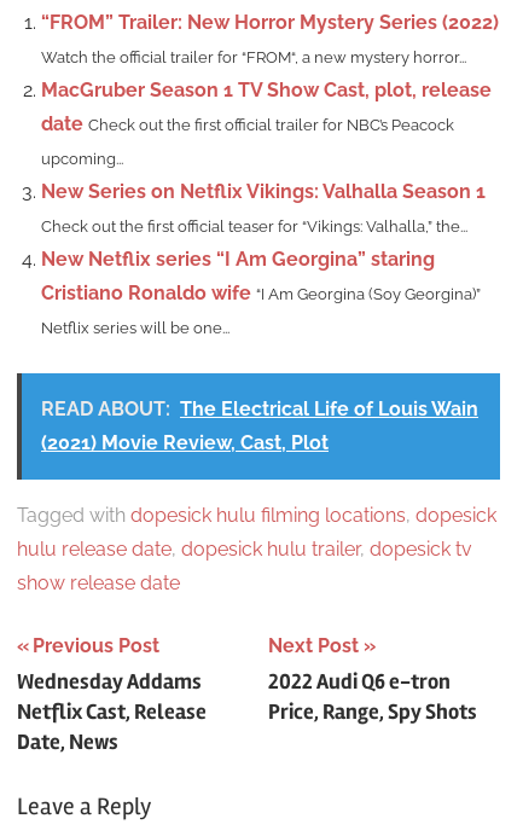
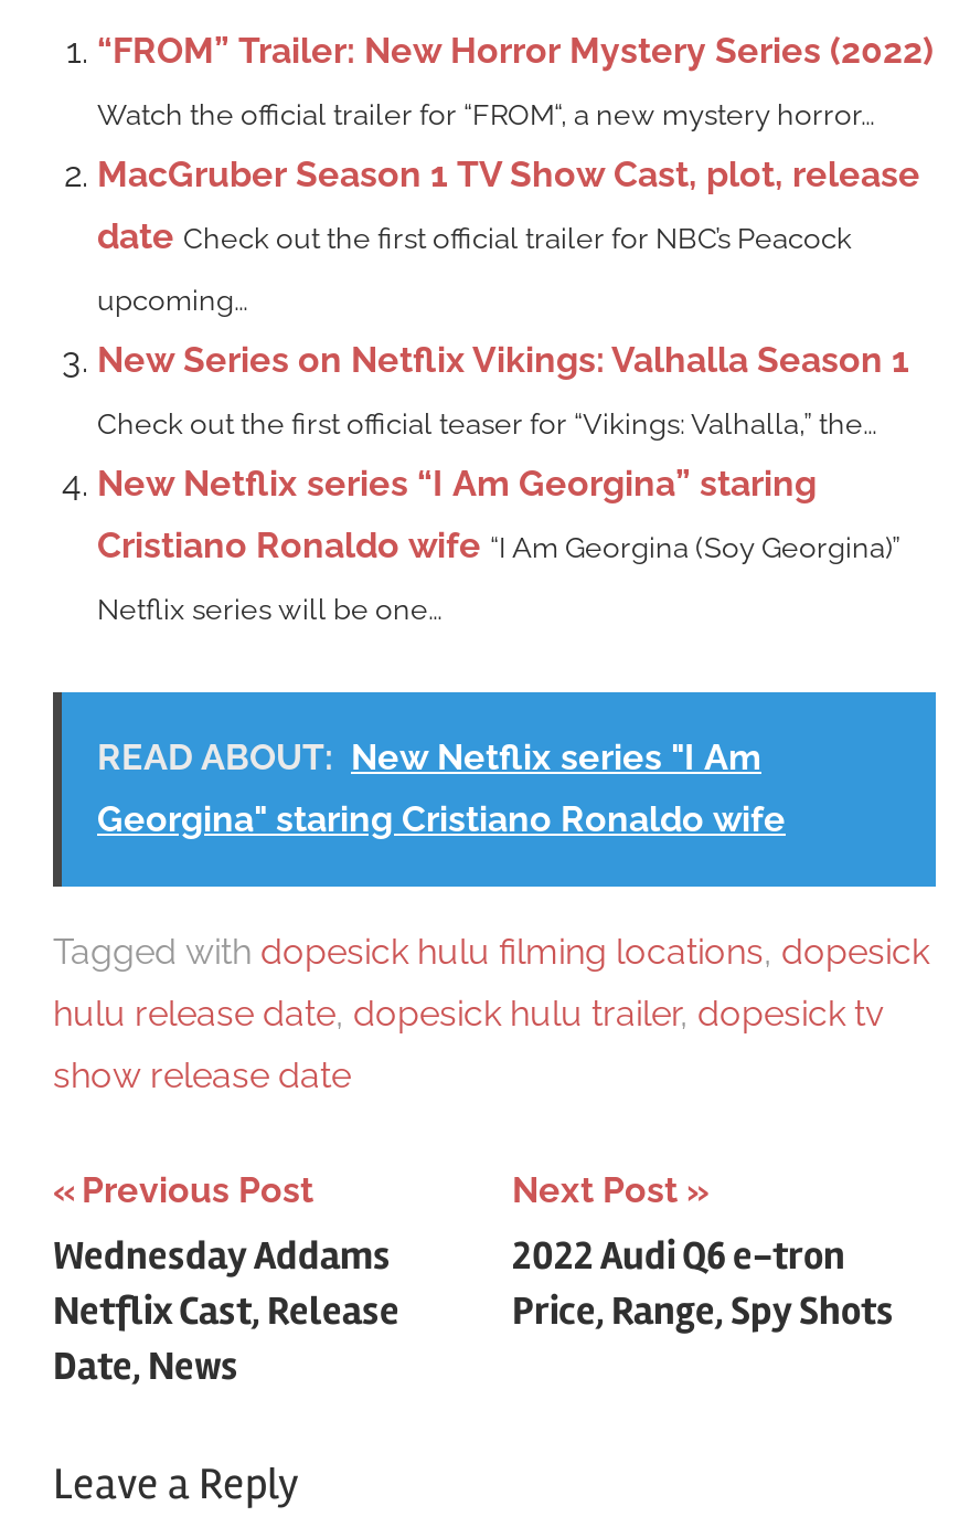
[41,398,478,421] READ ABOUT: The Electrical Life of Louis Wain -> [97,737,761,779] READ ABOUT: New Netflix series "I Am
[41,432,329,454] (2021) Movie Review, Cast, Plot -> [97,799,786,841] Georgina" staring Cristiano Ronaldo wife

